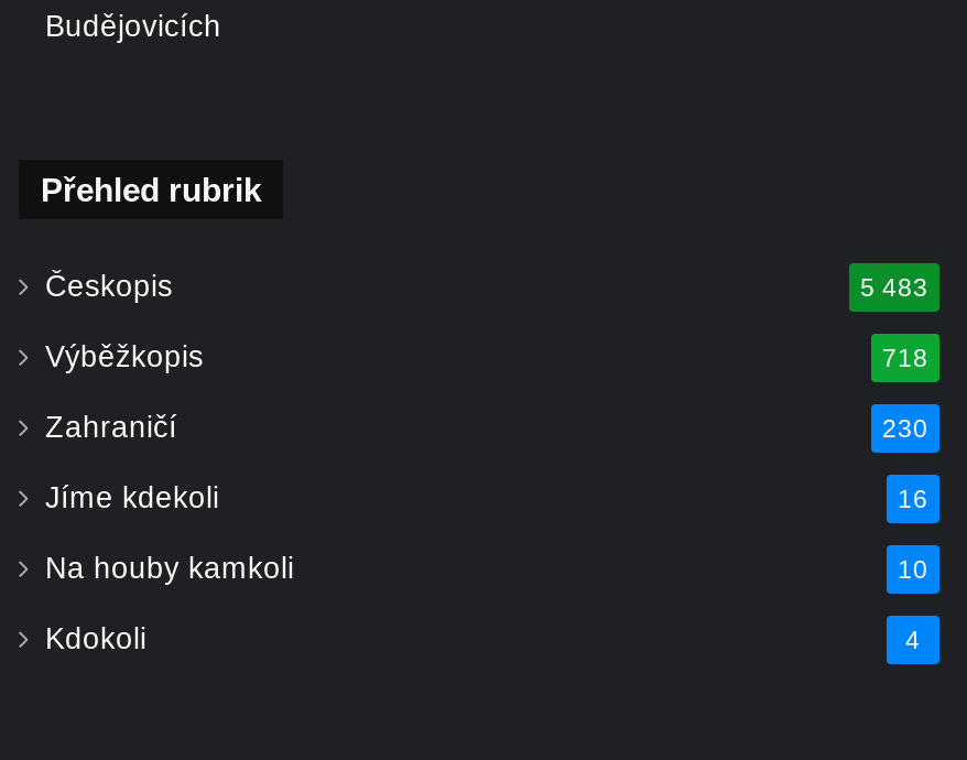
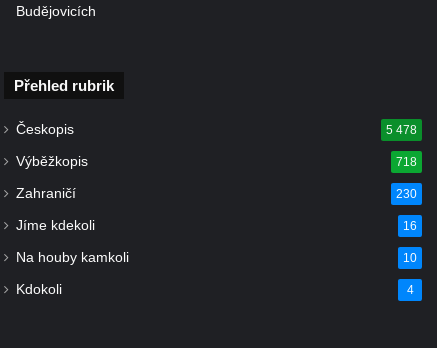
[860,271,928,300] 5 483 -> [386,123,417,136] 5 478

